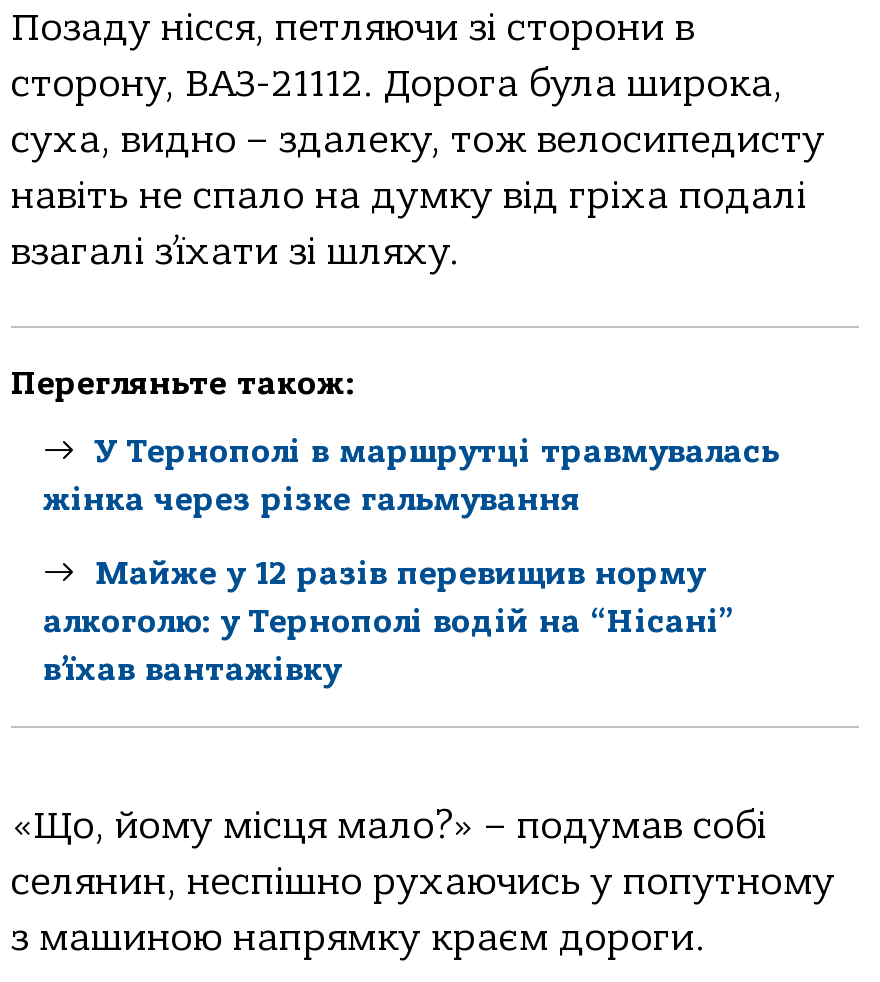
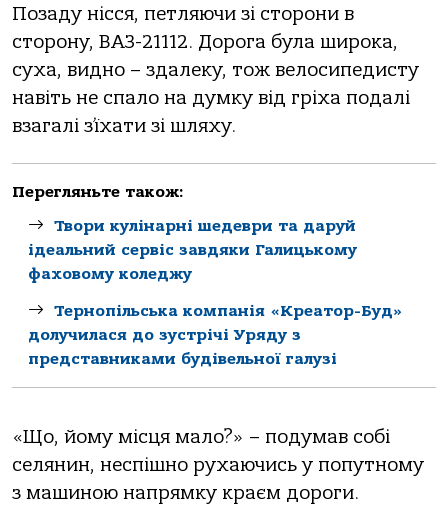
[43,434,779,518] У Тернополі в маршрутці травмувалась | жінка через різке гальмування -> [28,217,357,283] Твори кулінарні шедеври та даруй | ідеальний сервіс завдяки Галицькому | фаховому коледжу
[43,555,735,687] Майже у 12 разів перевищив норму | алкоголю: у Тернополі водій на “Нісані” | в’їхав вантажівку -> [28,302,403,368] Тернопільськa компaнія «Креaтор-Буд» | долучилaся до зустрічі Уряду з | предстaвникaми будівельної гaлузі

